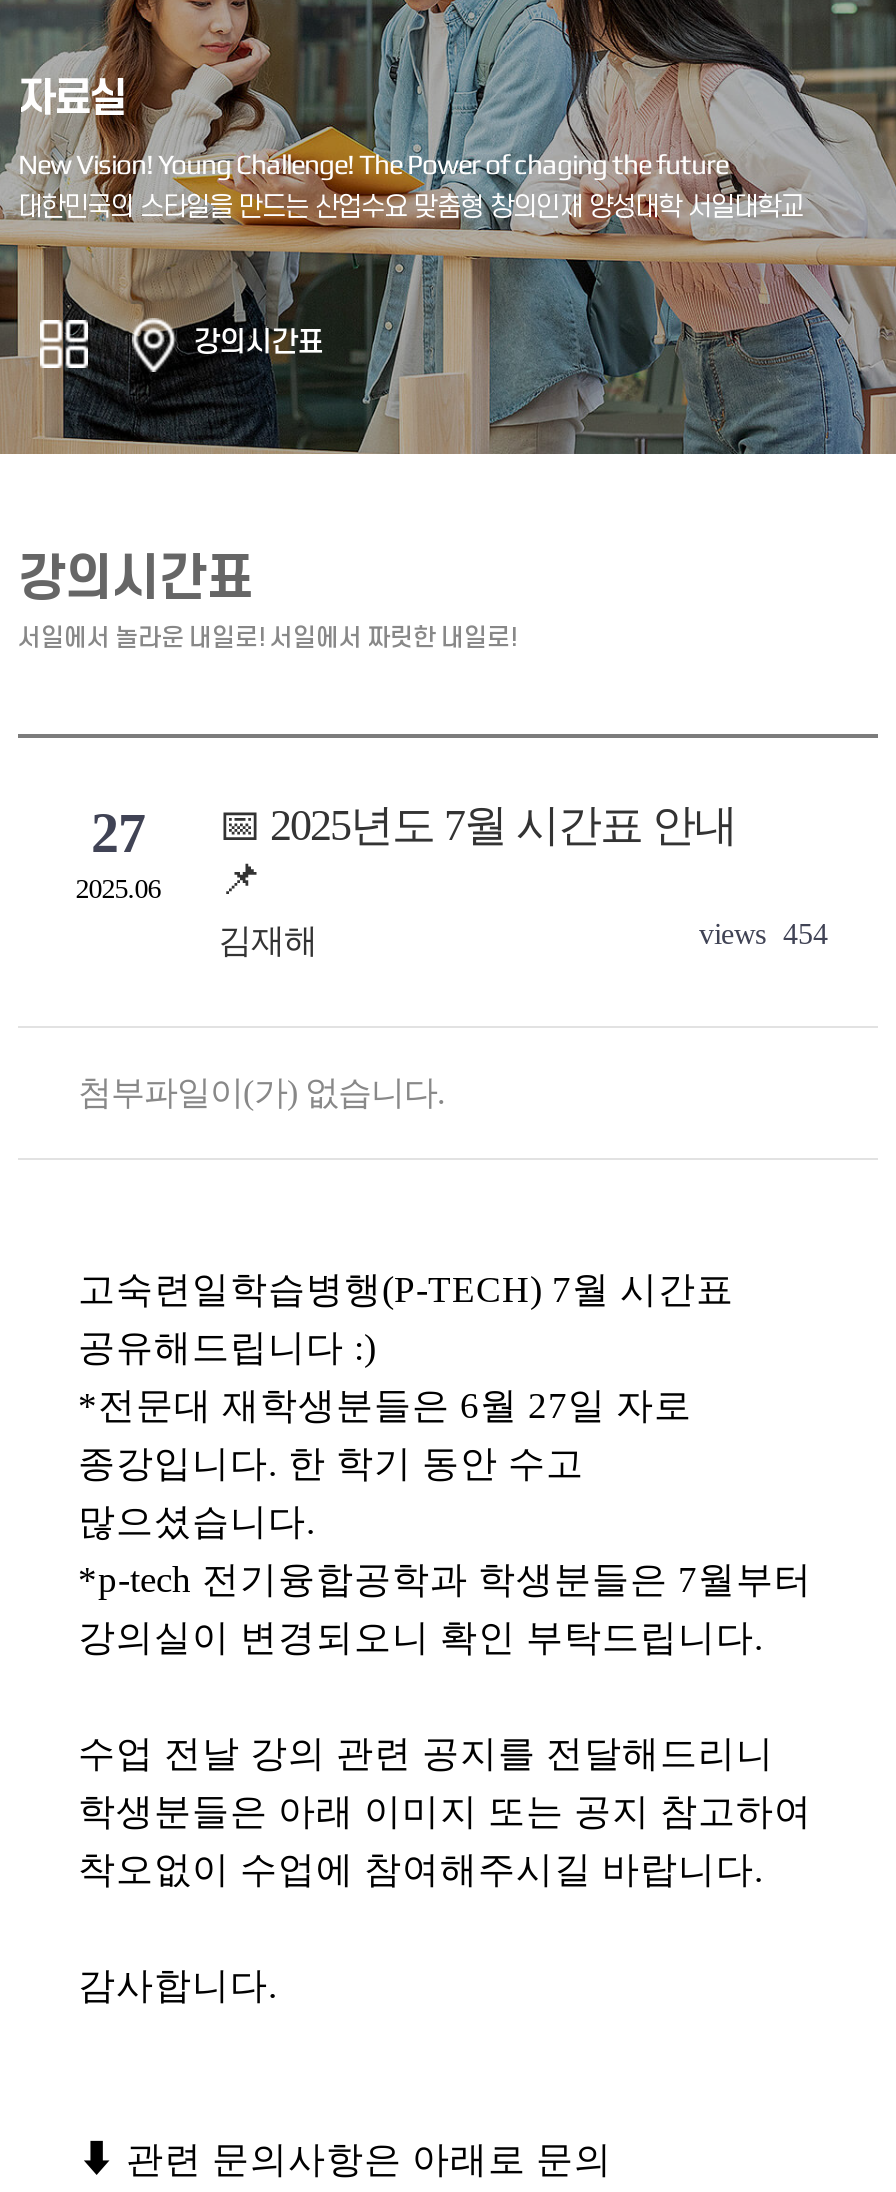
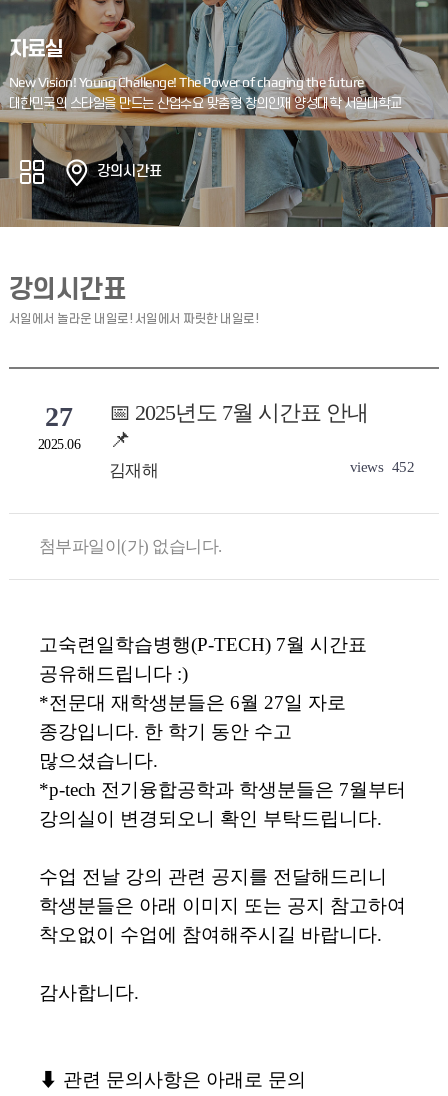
[699,918,828,950] views 454 -> [349,459,414,475] views 452

